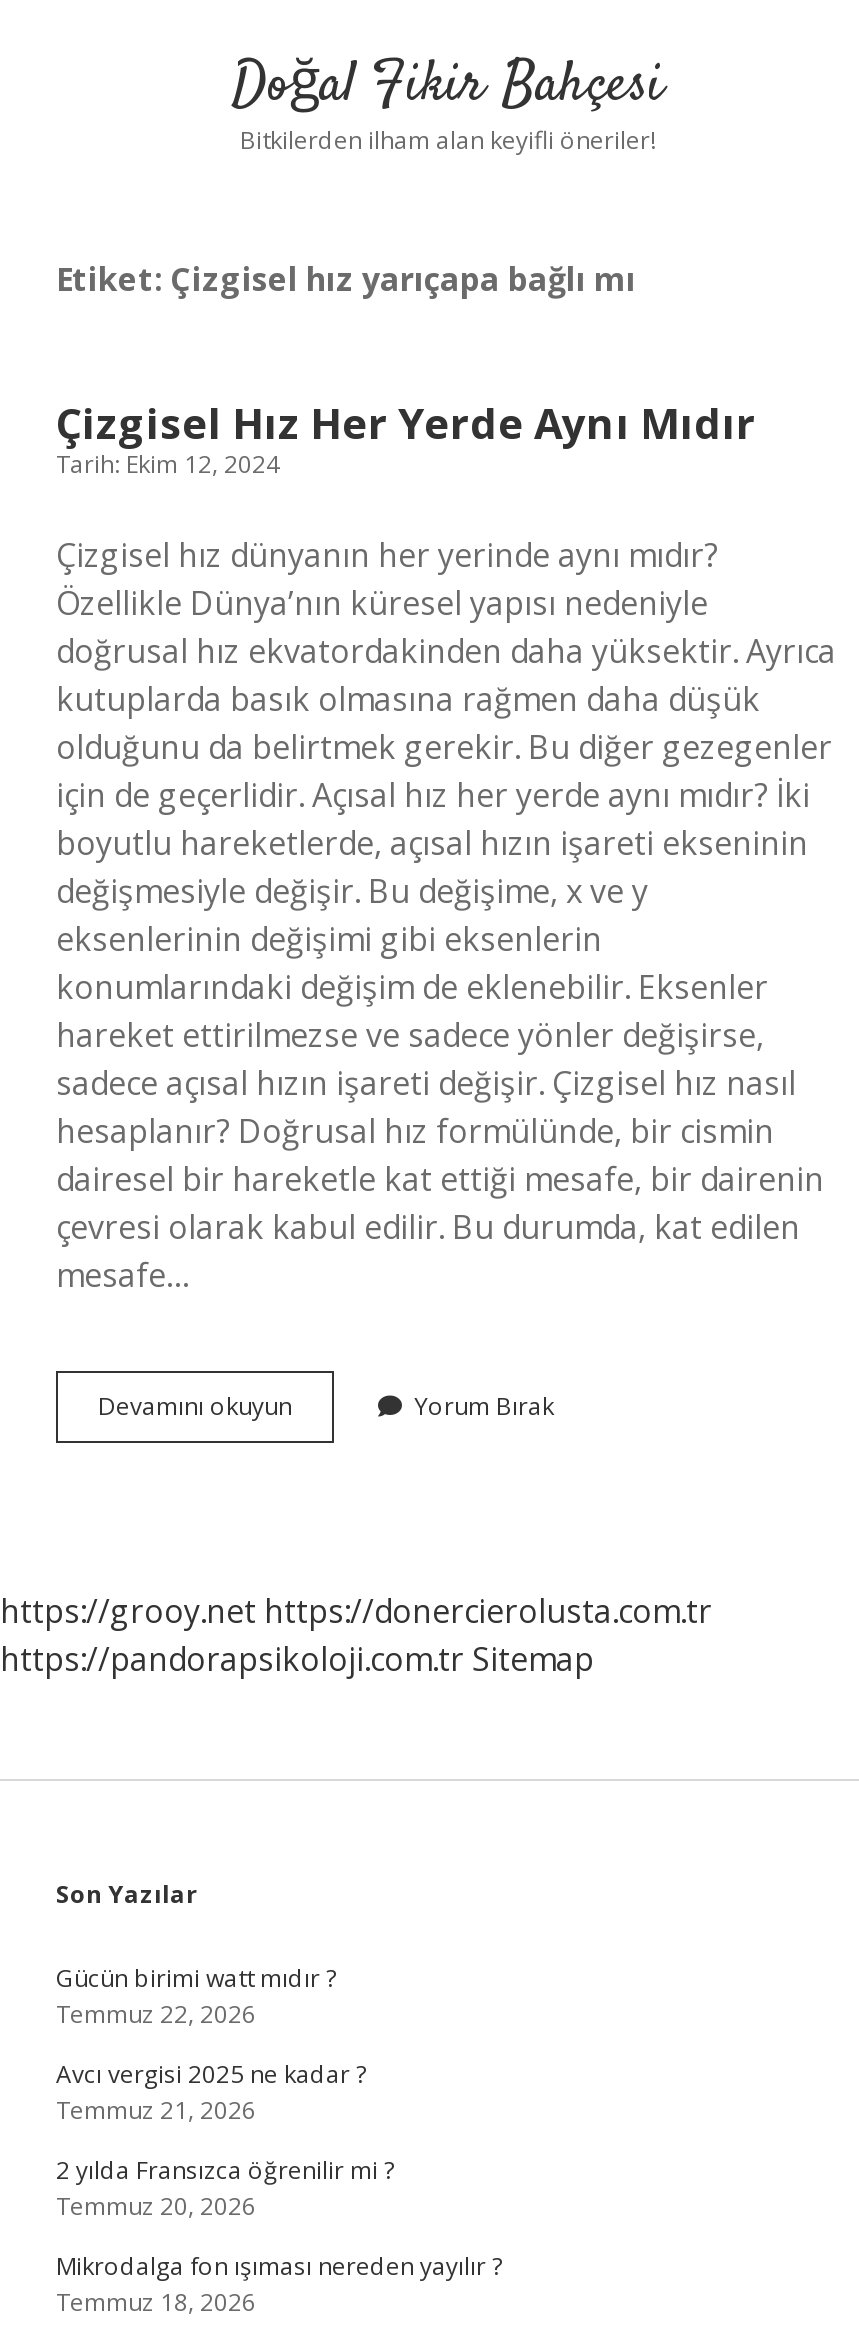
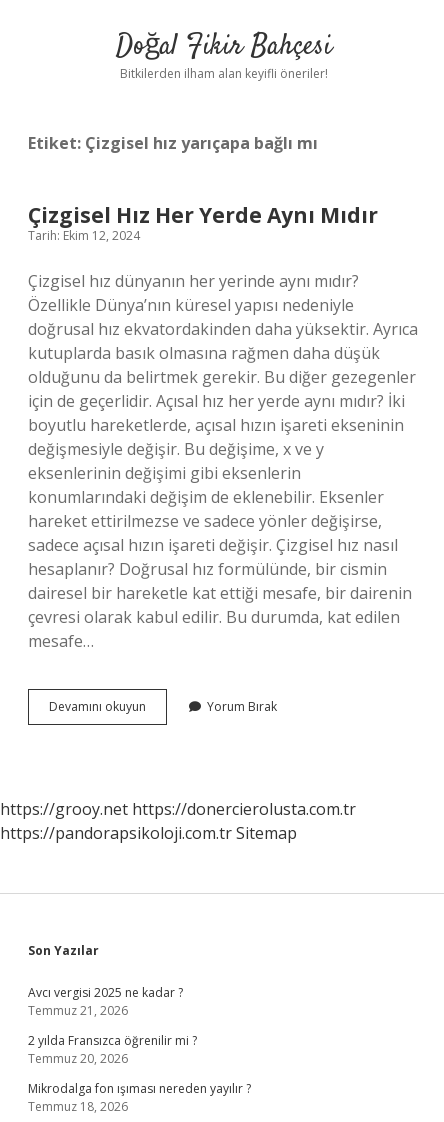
[56,1961,336,2031] Gücün birimi watt mıdır ? | Temmuz 22, 2026 -> none

